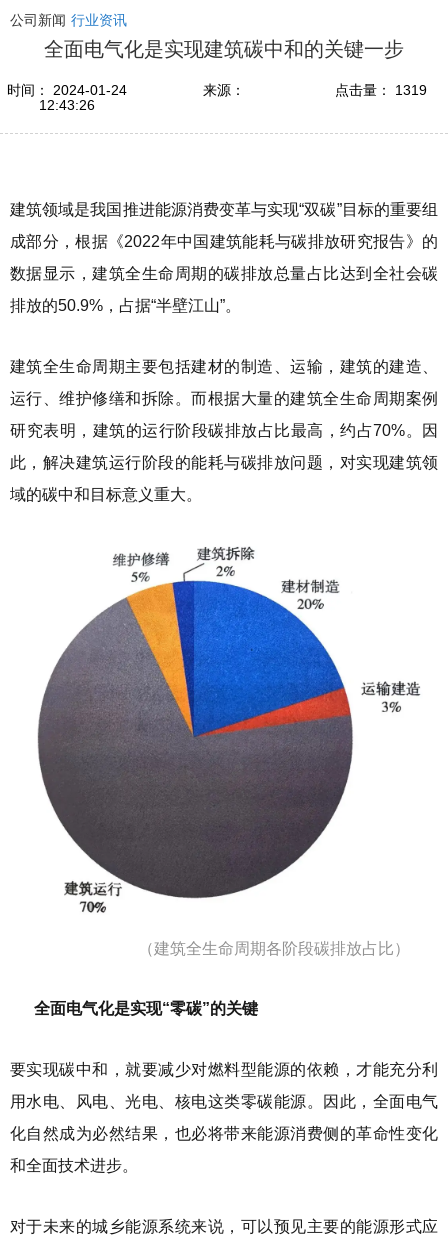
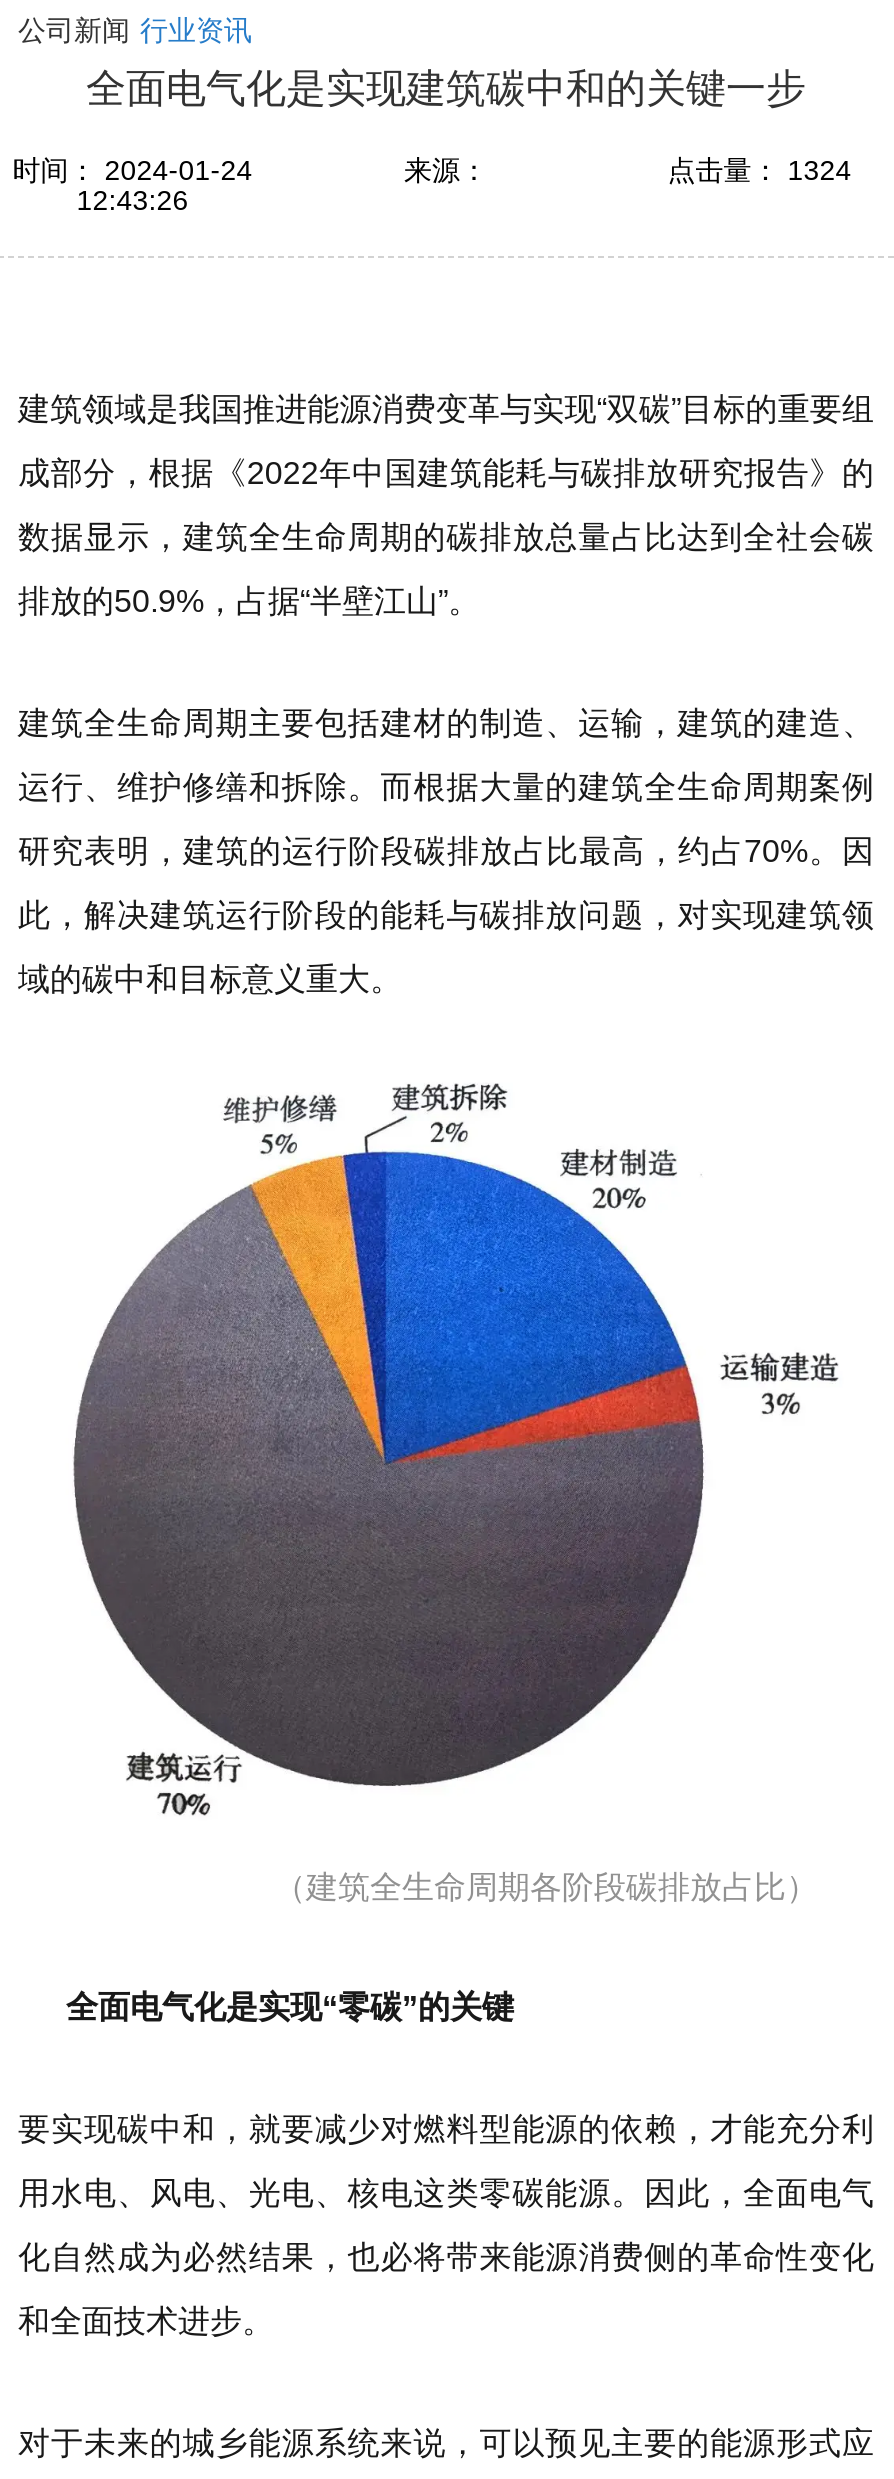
[335,82,427,98] 点击量： 1319 -> [668,154,852,186] 点击量： 1324

